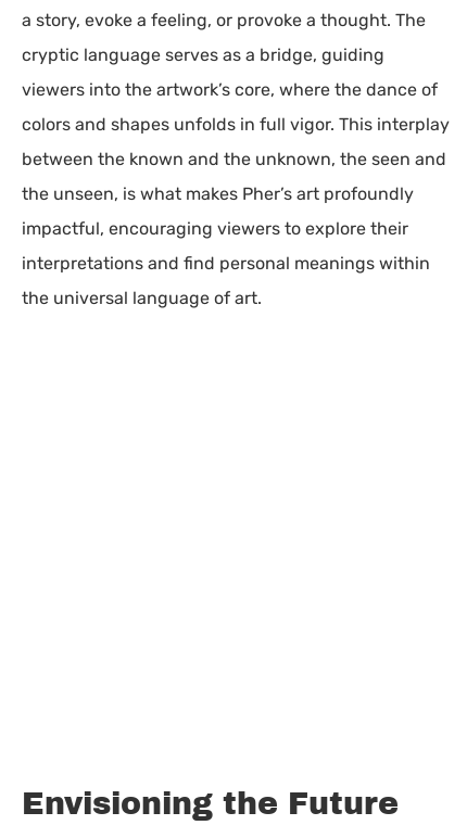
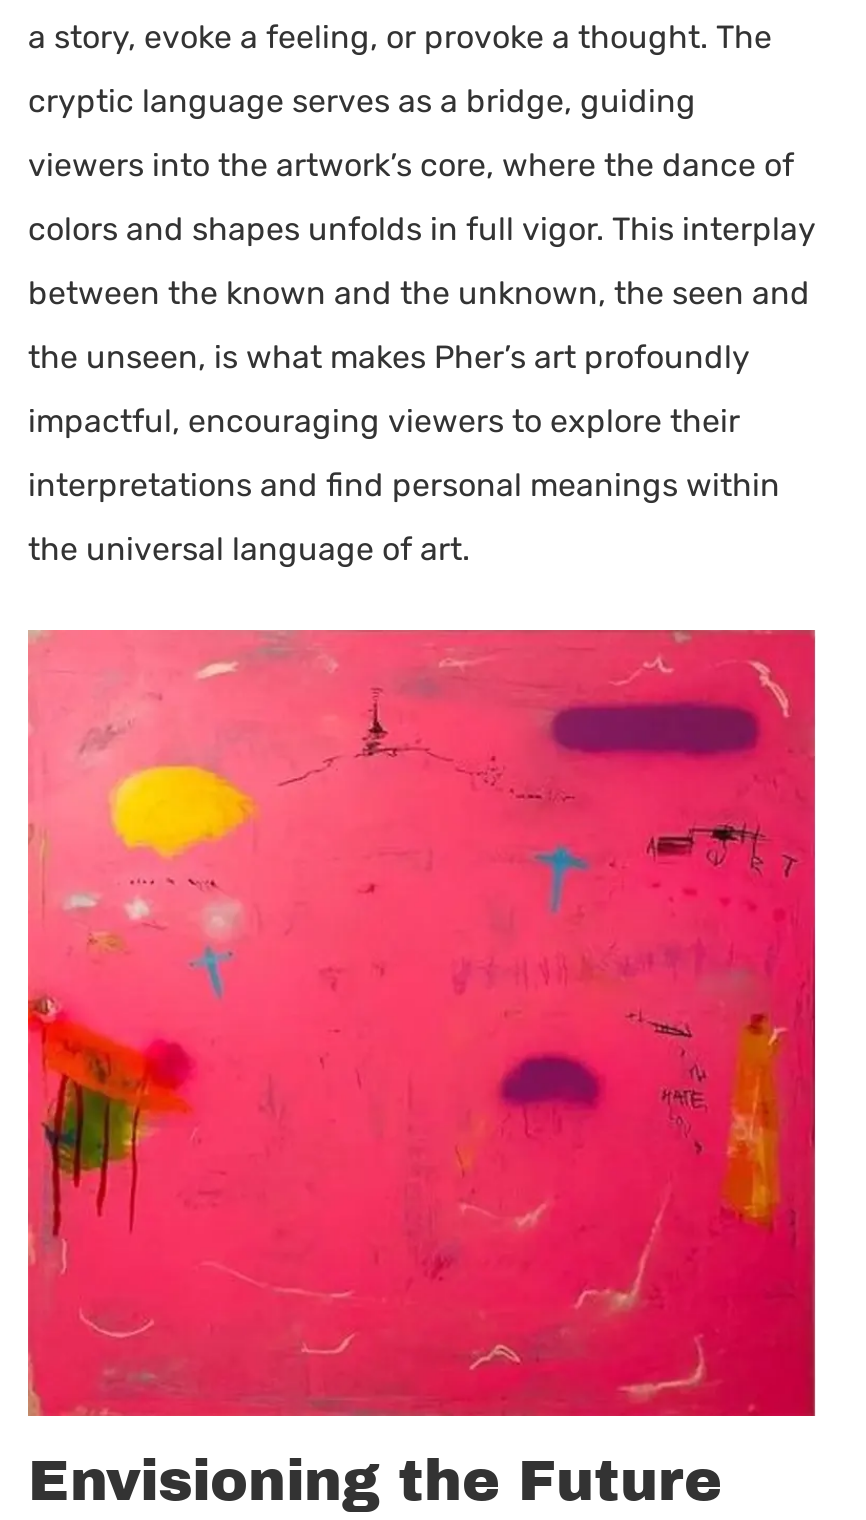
none -> [26,628,818,1418] [image]

